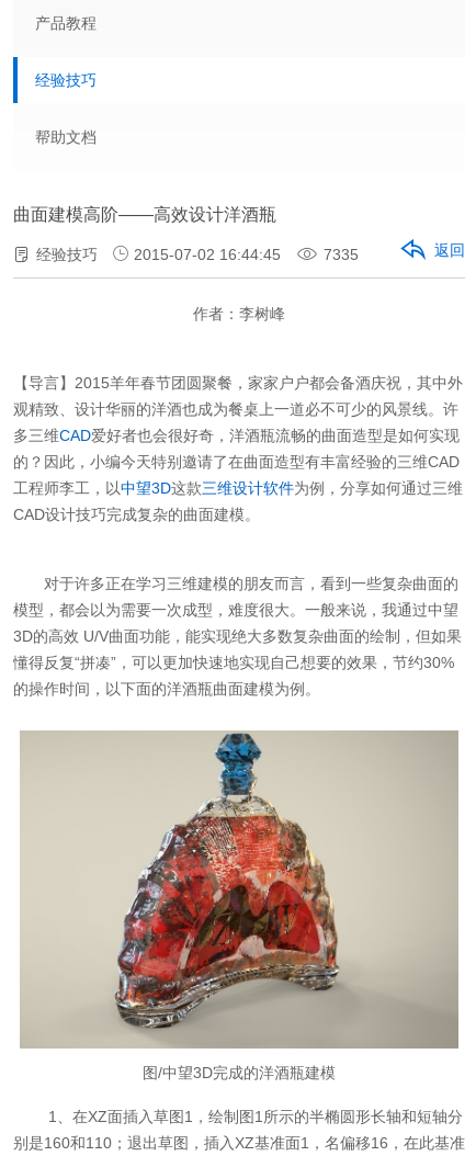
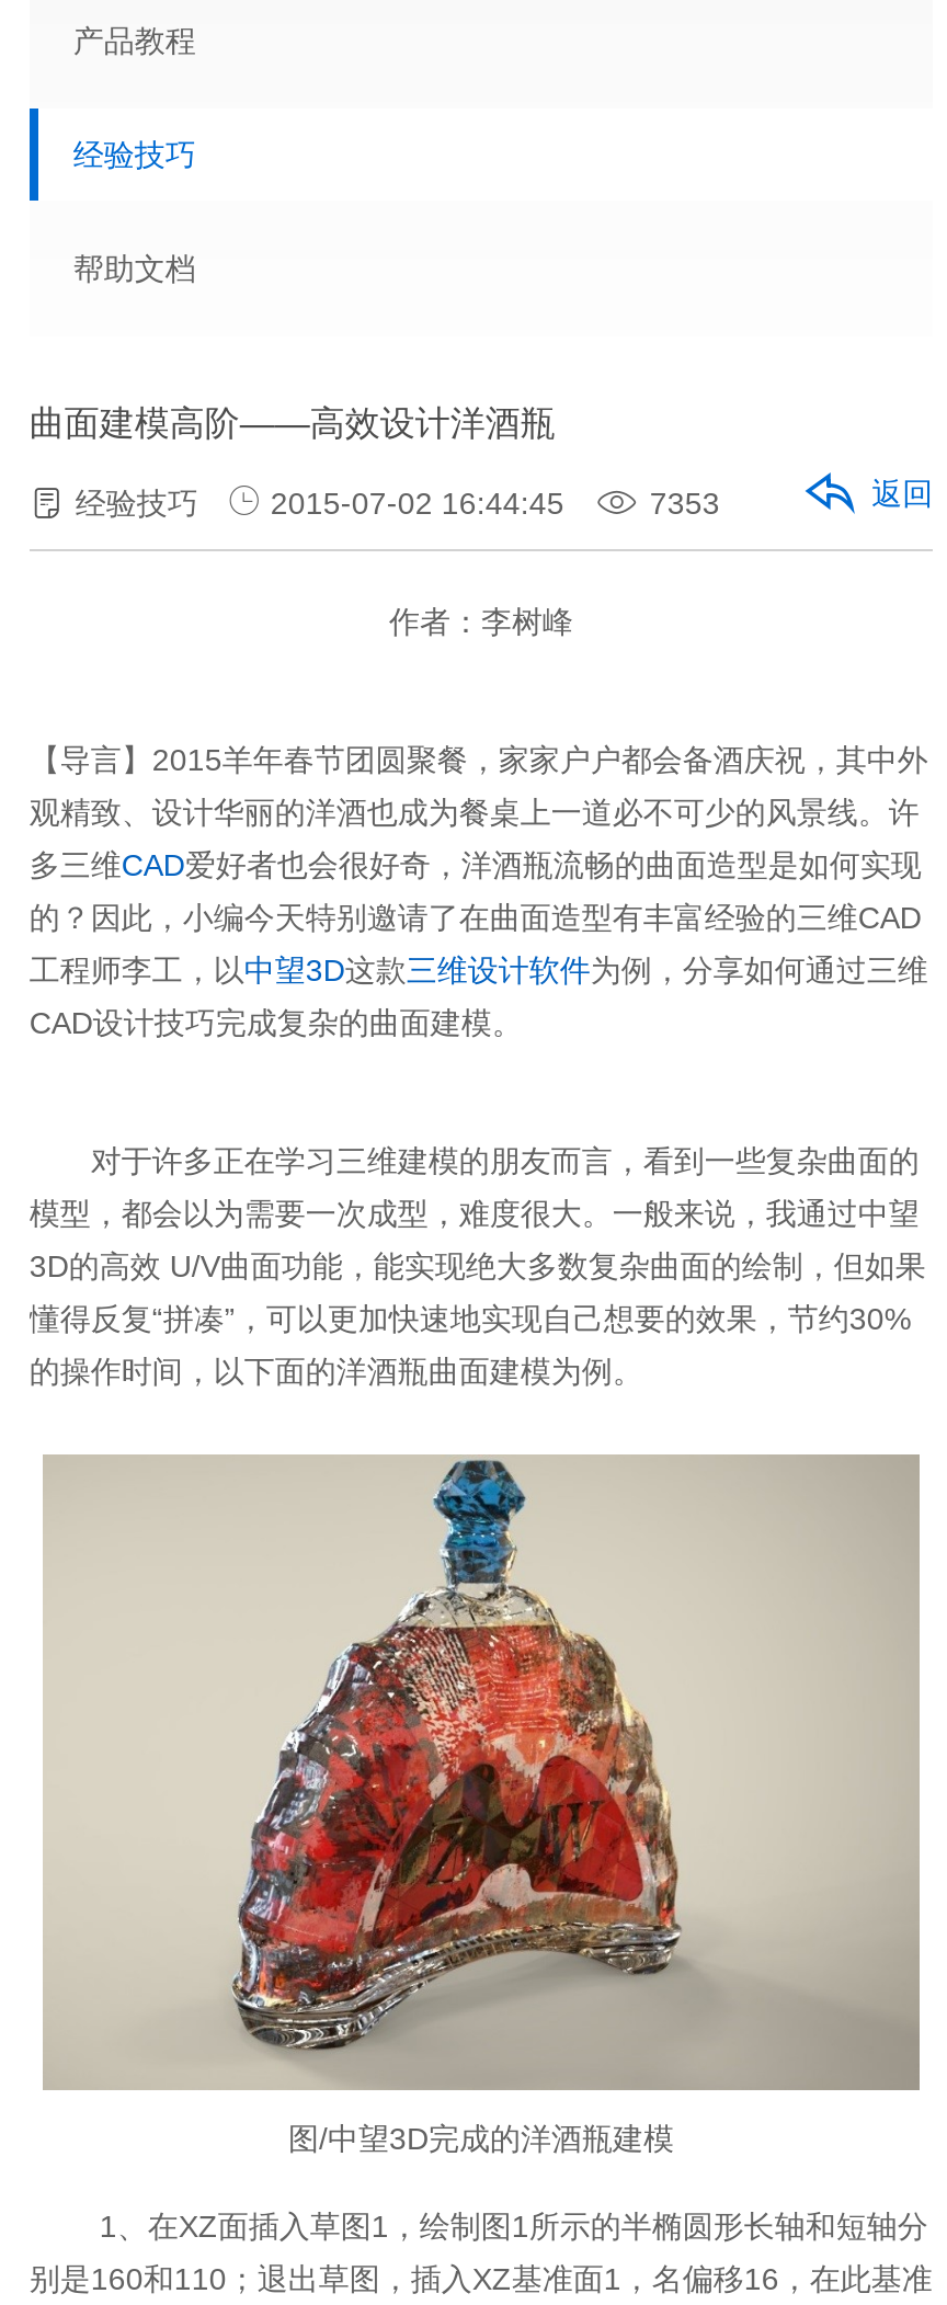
[323,245,359,263] 7335 -> [650,484,720,520] 7353

